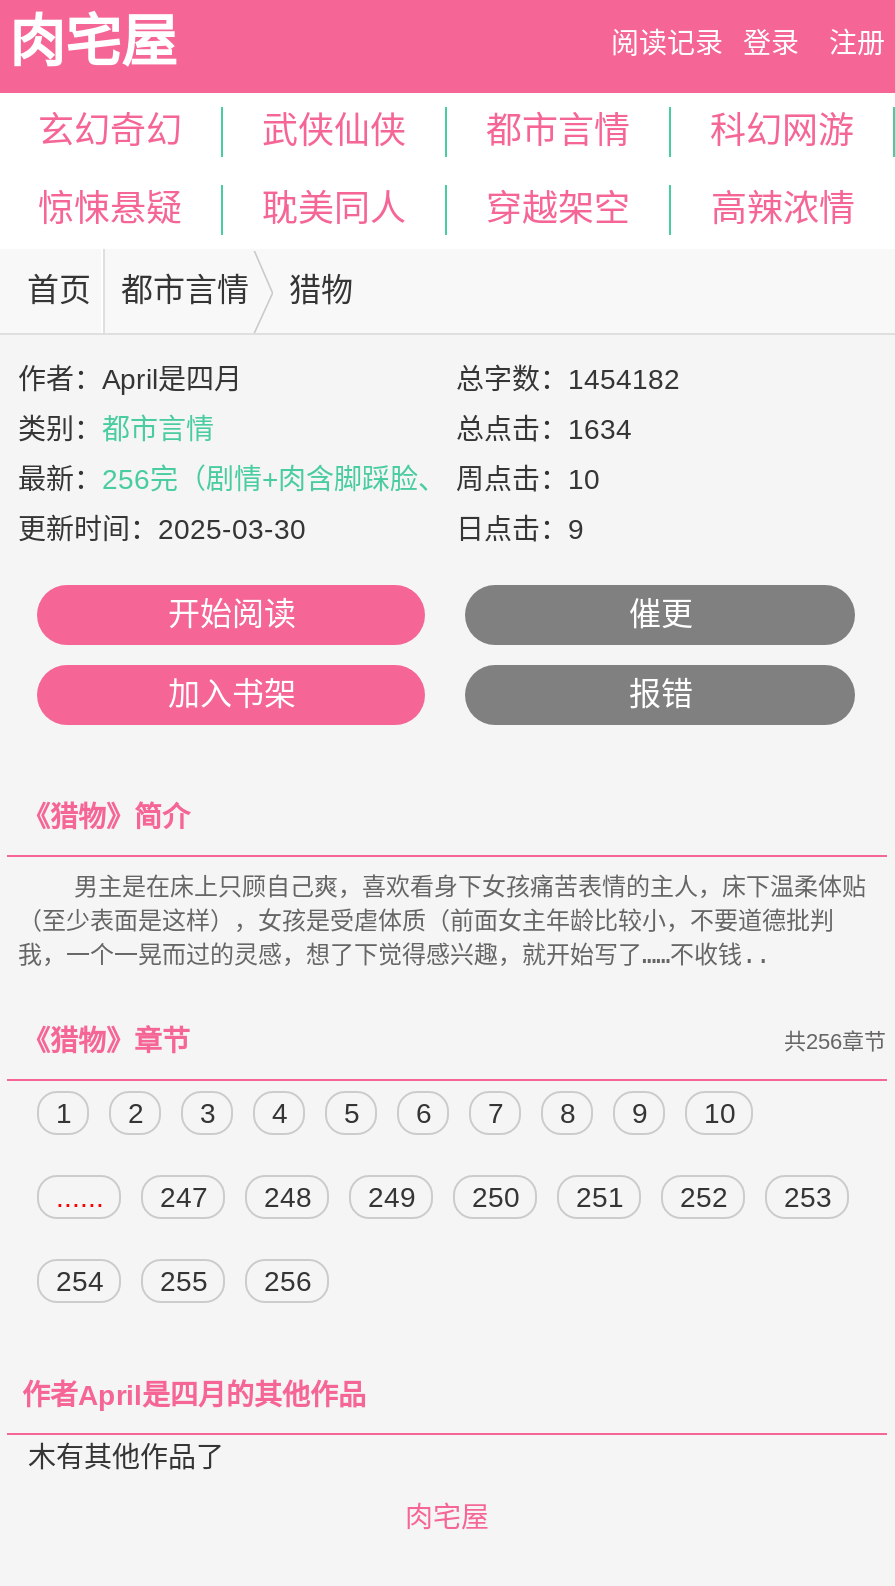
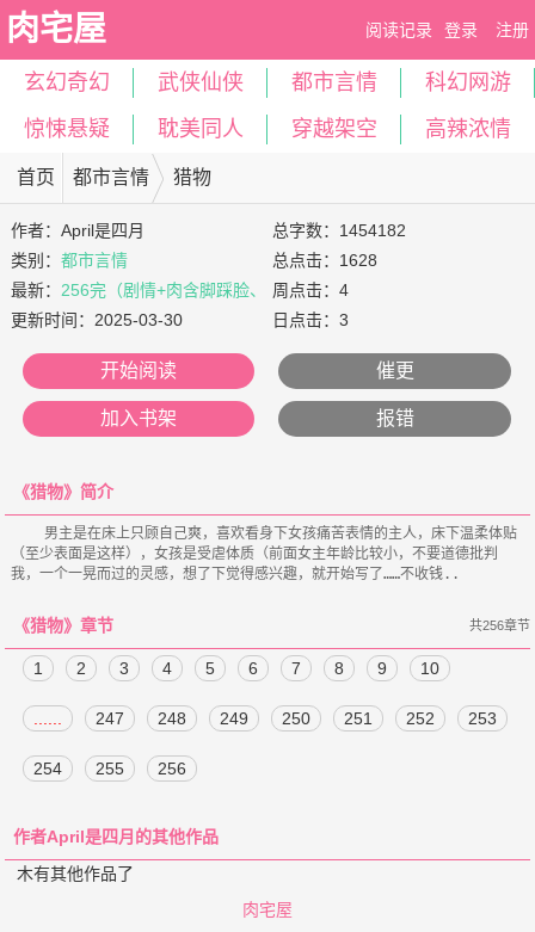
[448,413,632,445] 总点击：1634 -> [268,251,378,270] 总点击：1628
[18,463,600,495] 最新：256完（剧情+肉含脚踩脸、 周点击：10 -> [11,280,349,300] 最新：256完（剧情+肉含脚踩脸、 周点击：4
[448,513,584,545] 日点击：9 -> [268,310,349,329] 日点击：3

